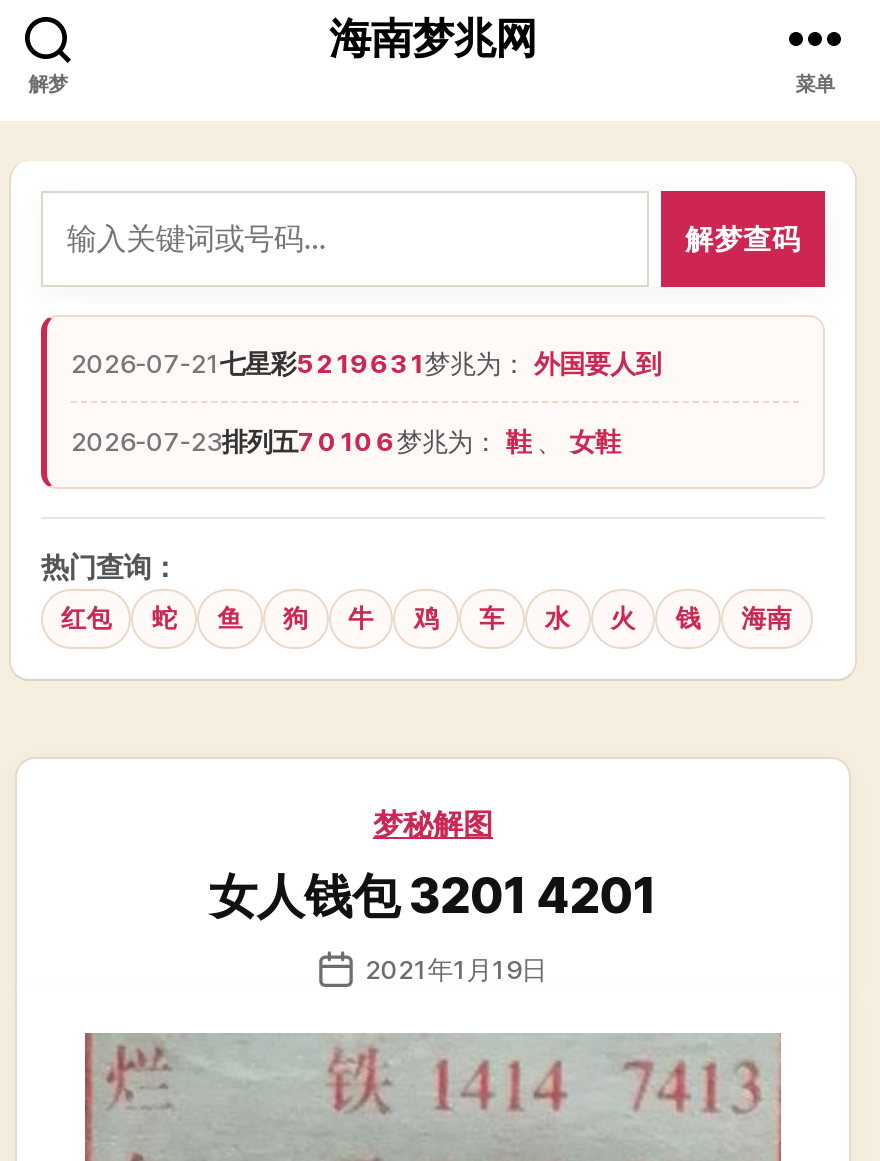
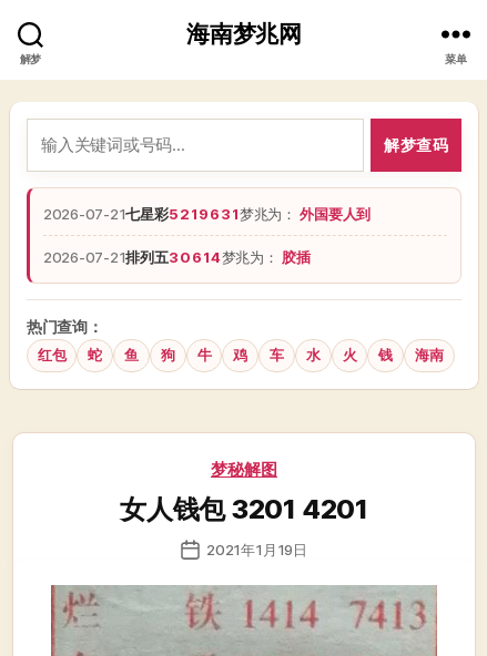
[71,425,621,457] 2026-07-23排列五70106梦兆为：鞋、 女鞋 -> [43,248,310,266] 2026-07-21排列五30614梦兆为：胶插

